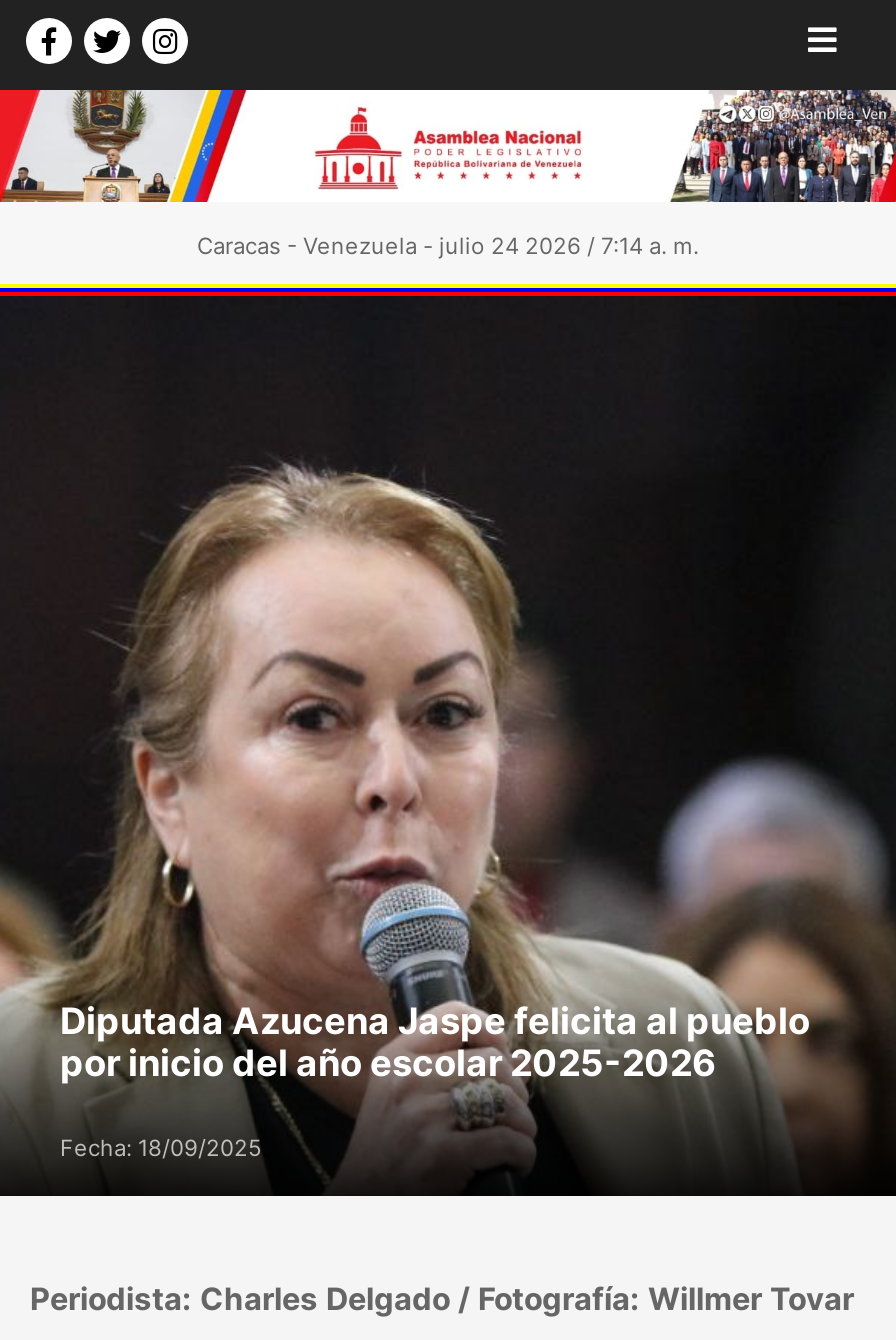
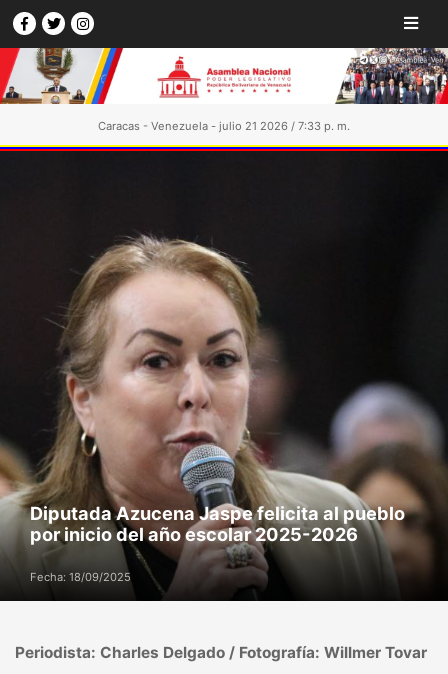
[197,232,699,260] Caracas - Venezuela - julio 24 2026 / 7:14 a. m. -> [98,119,350,133] Caracas - Venezuela - julio 21 2026 / 7:33 p. m.

